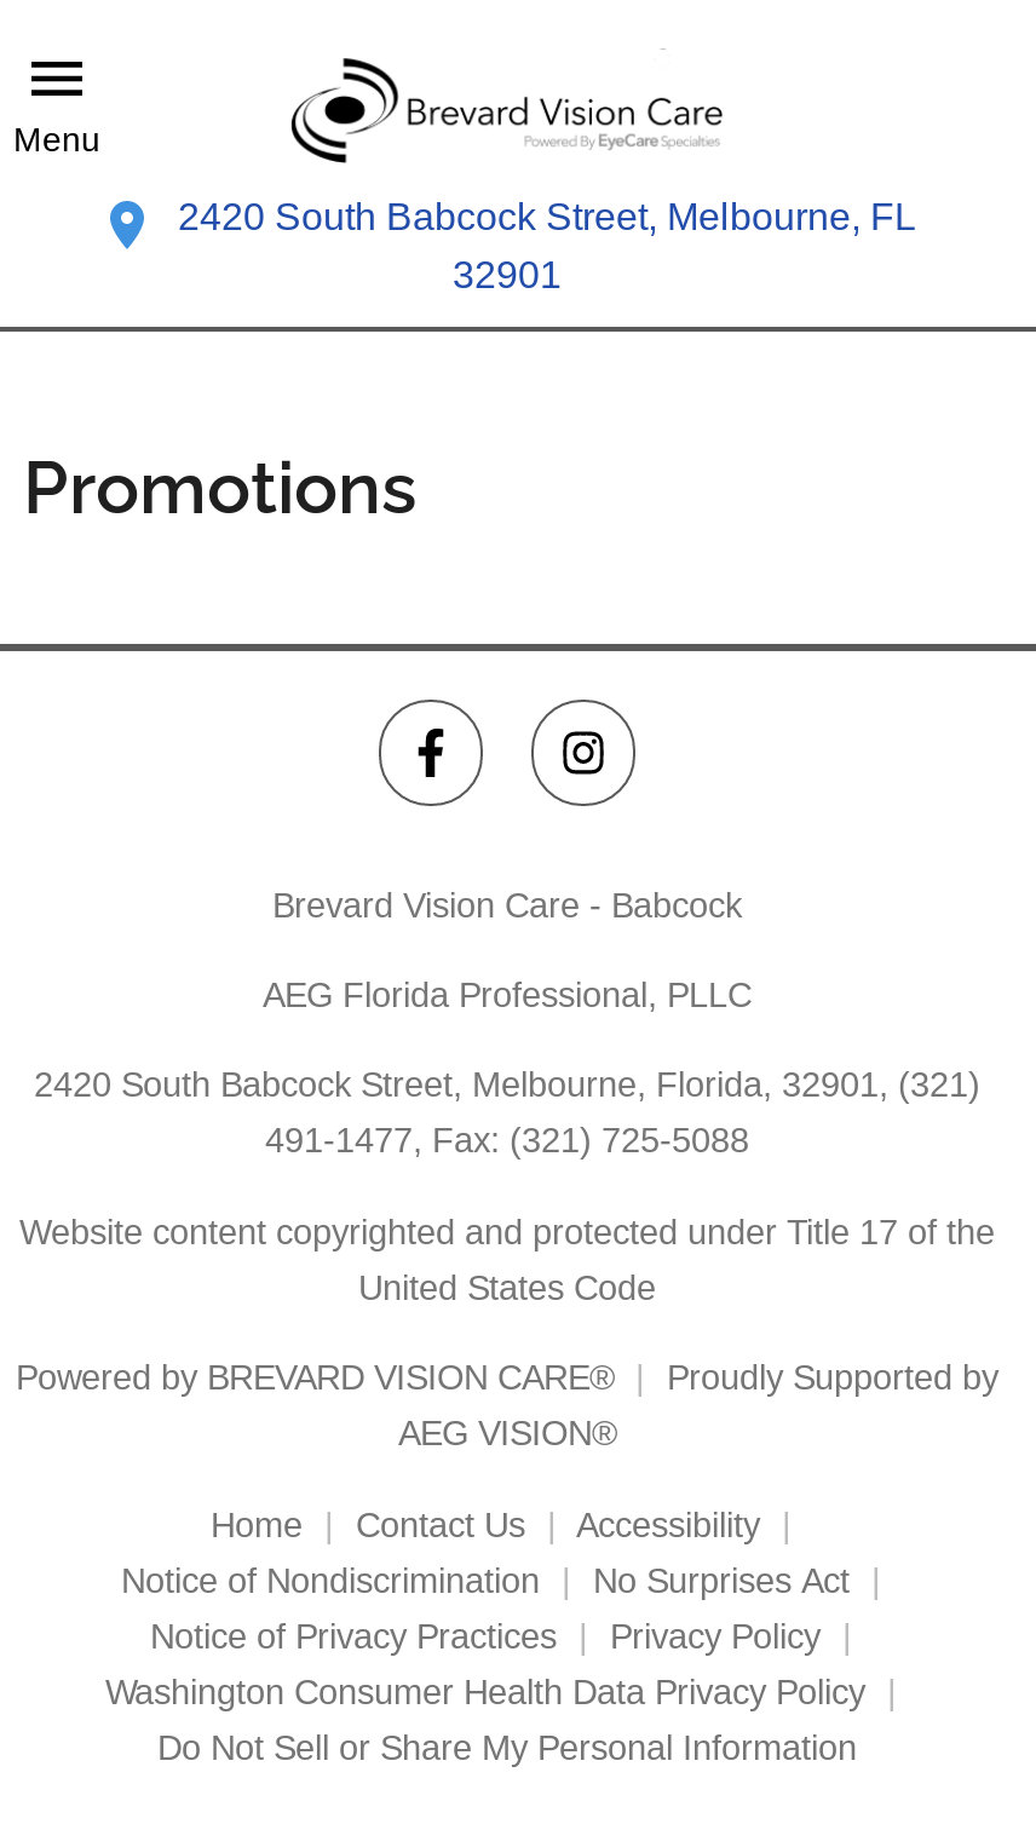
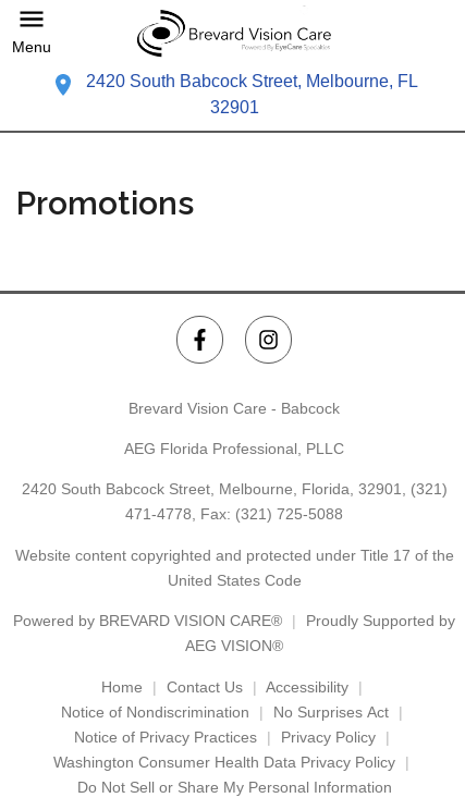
[265,1122,749,1160] 491-1477, Fax: (321) 725-5088 -> [125,506,343,523] 471-4778, Fax: (321) 725-5088

